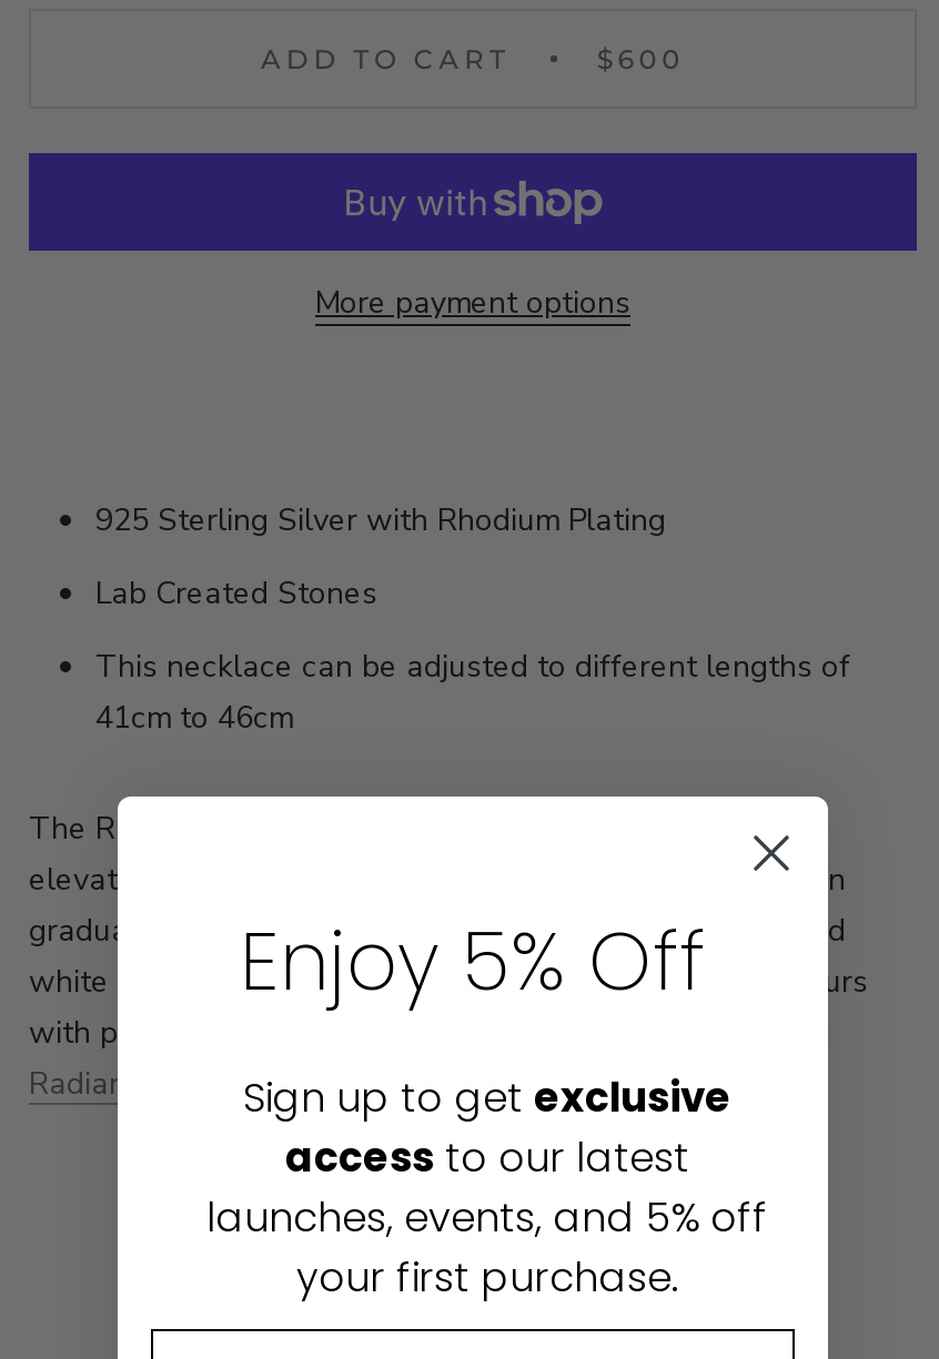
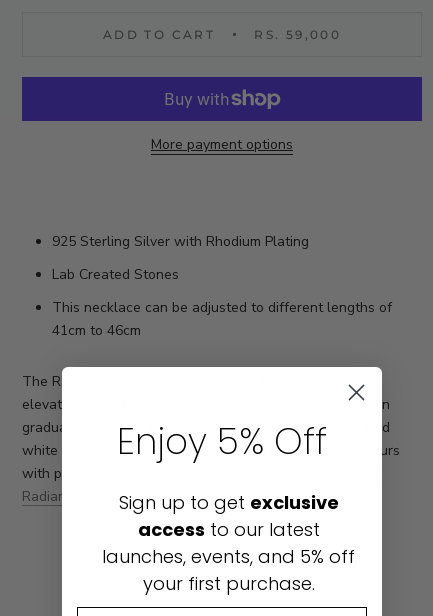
[597,43,685,77] $600 -> [254,27,341,42] RS. 59,000

